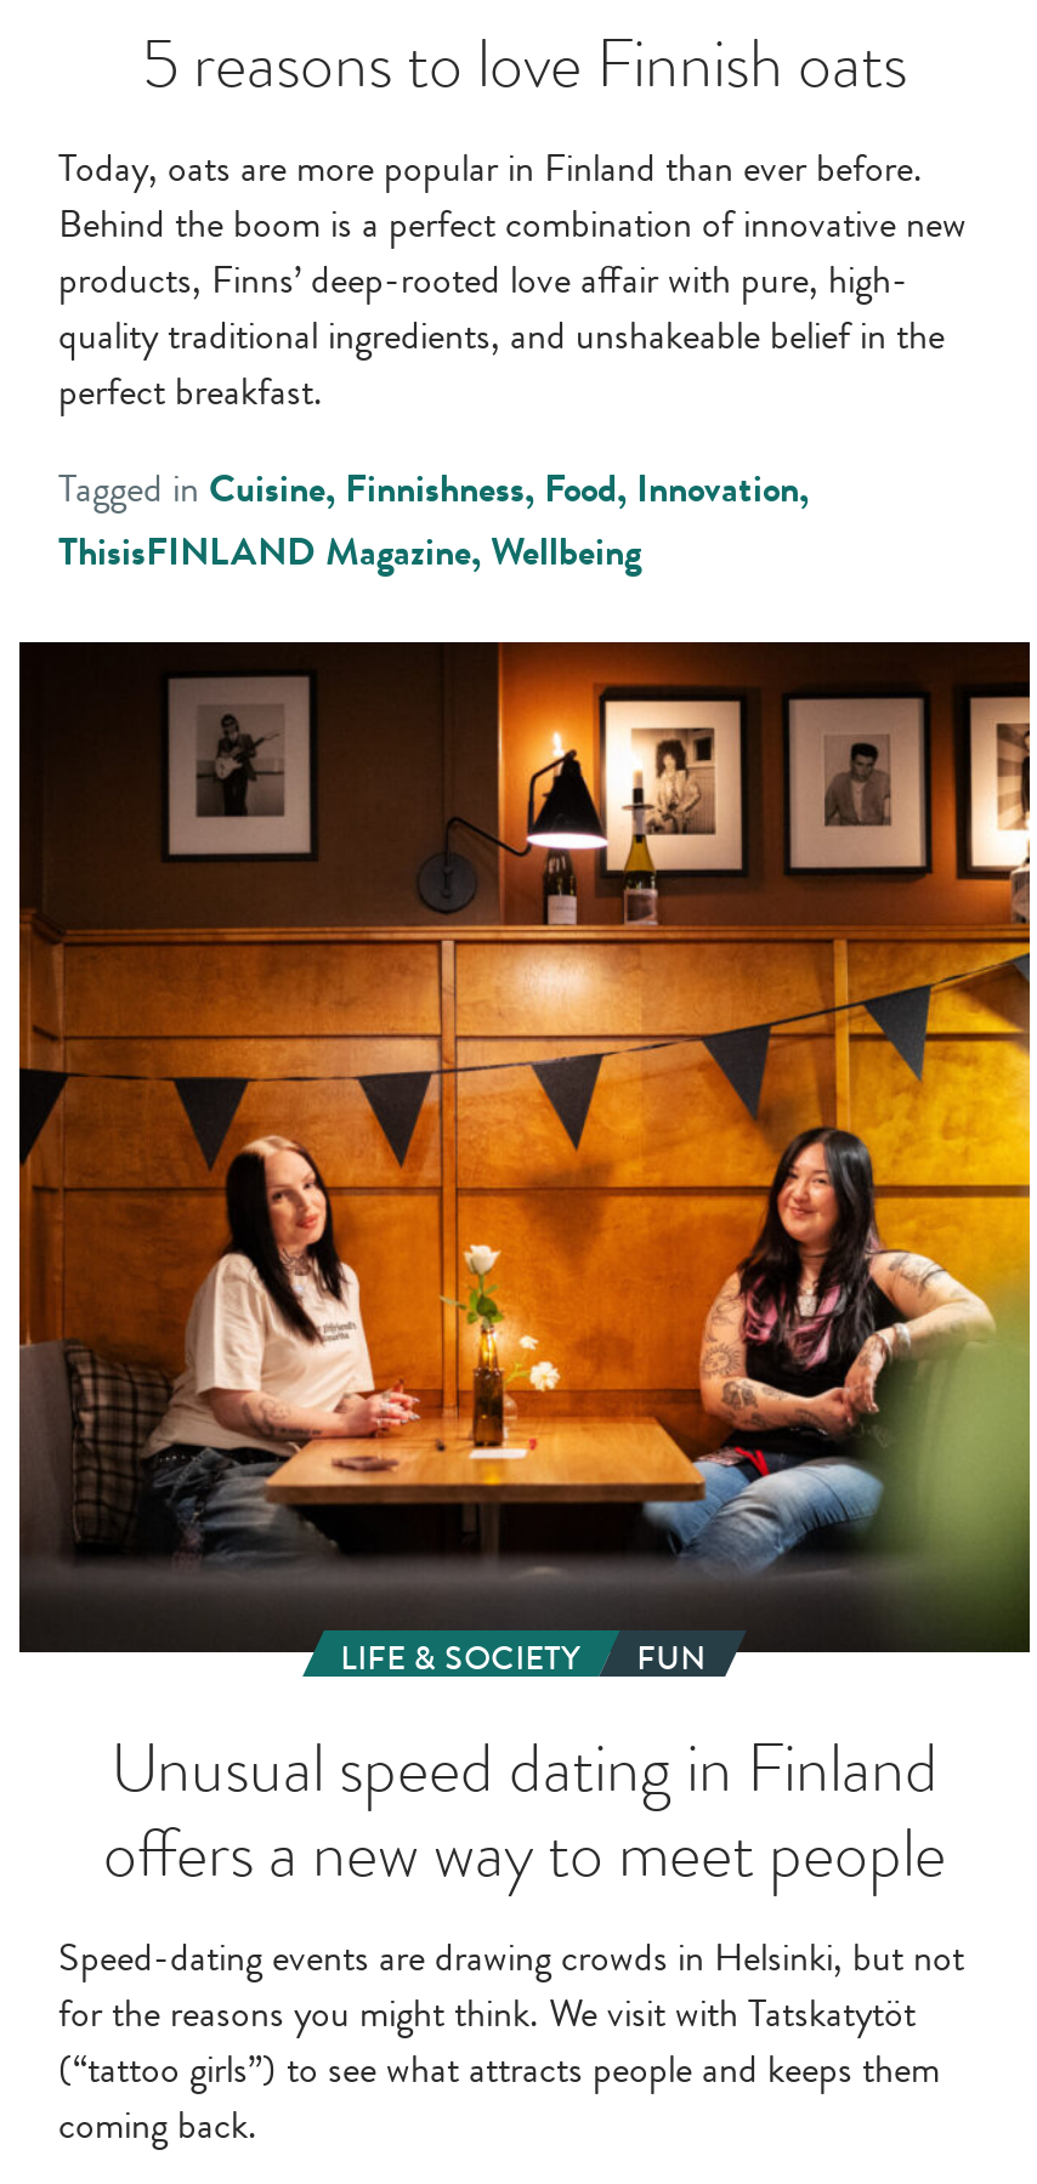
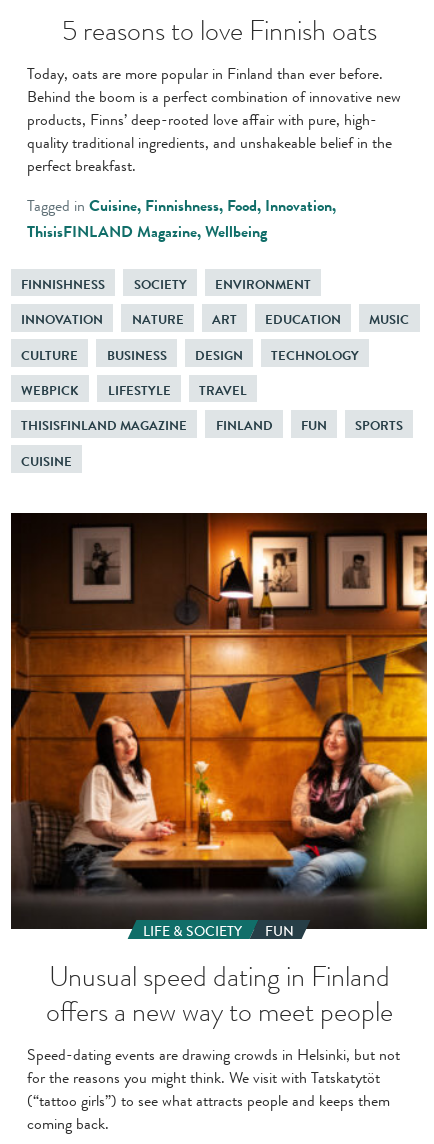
none -> [21,275,409,471] FINNISHNESS | SOCIETY | ENVIRONMENT | INNOVATION | NATURE | ART | EDUCATION | MUSIC | CULTURE | BUSINESS | DESIGN | TECHNOLOGY | WEBPICK | LIFESTYLE | TRAVEL | THISISFINLAND MAGAZINE | FINLAND | FUN | SPORTS | CUISINE

